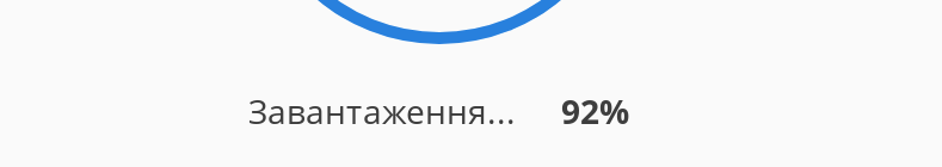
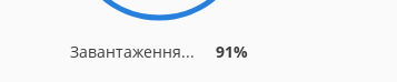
[248,87,630,132] Завантаження... 92% -> [70,40,248,61] Завантаження... 91%

